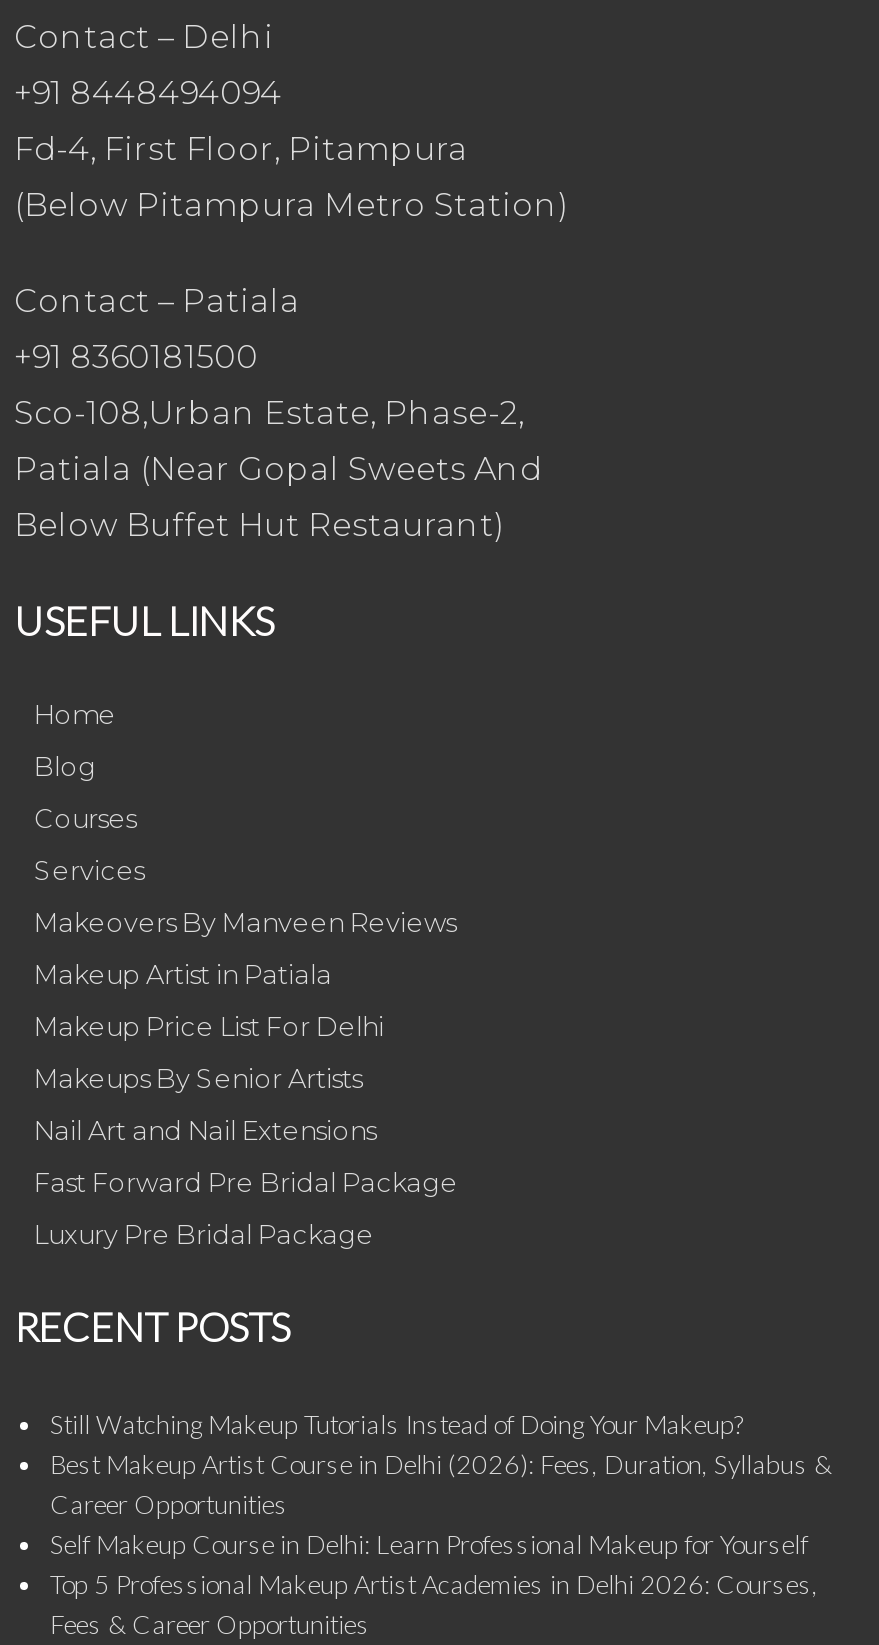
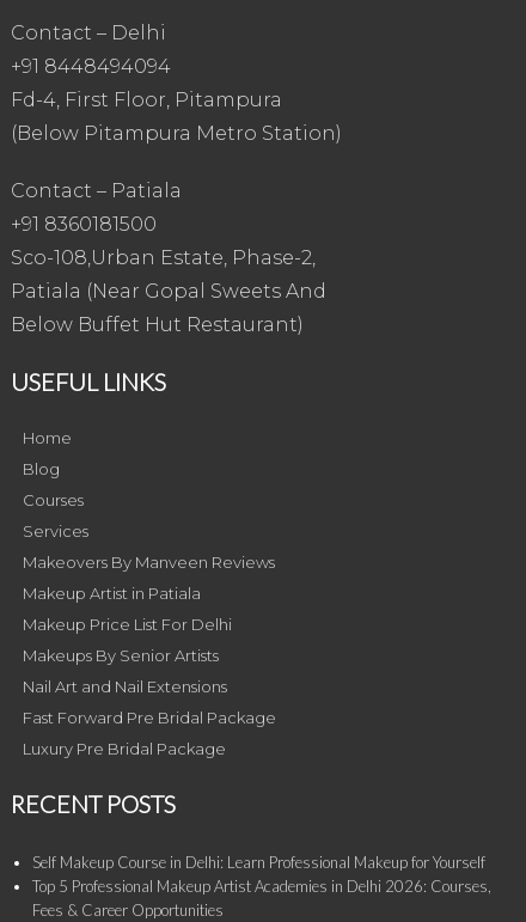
[50,1409,832,1521] Still Watching Makeup Tutorials Instead of Doing Your Makeup? | Best Makeup Artist Course in Delhi (2026): Fees, Duration, Syllabus & | Career Opportunities -> none

